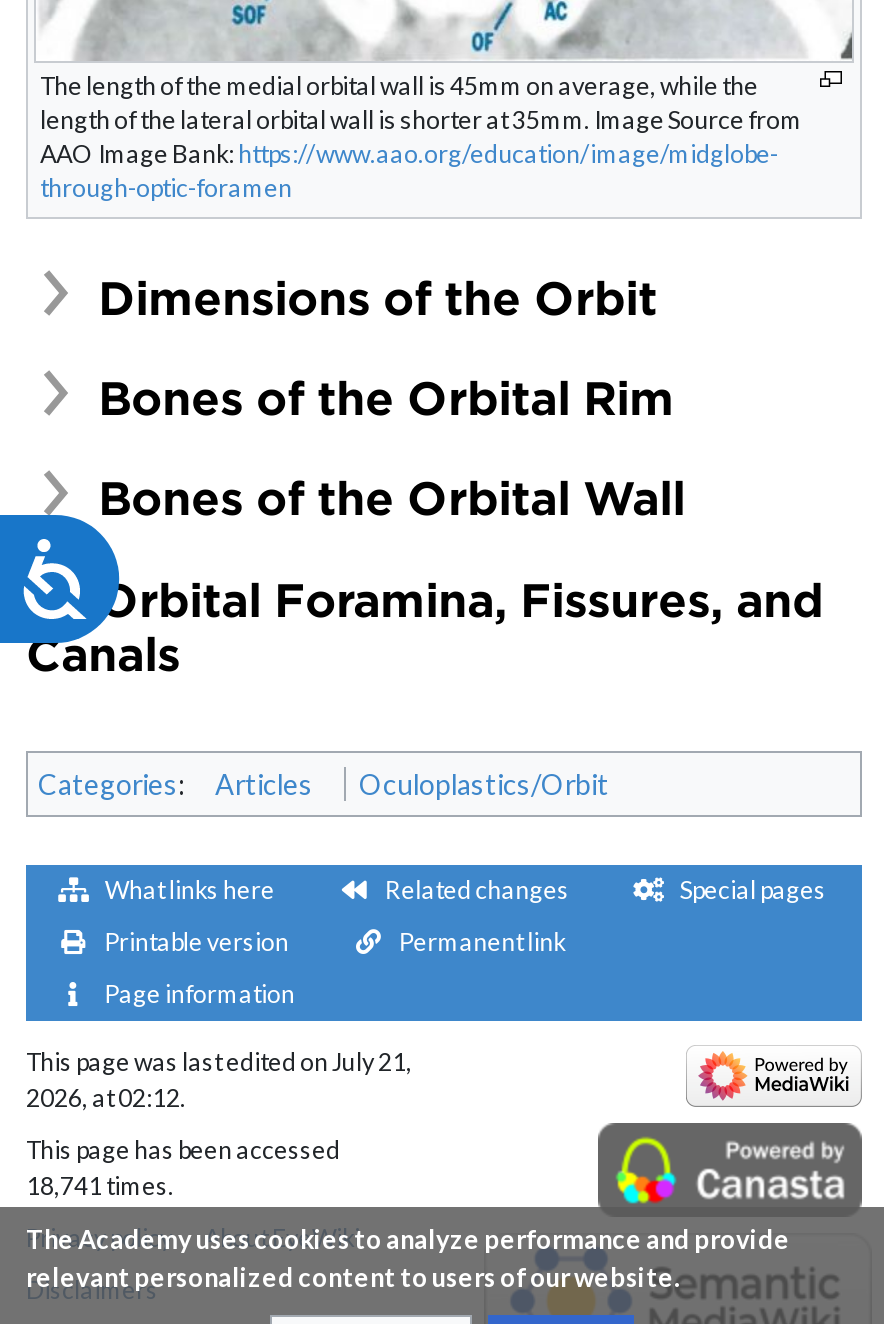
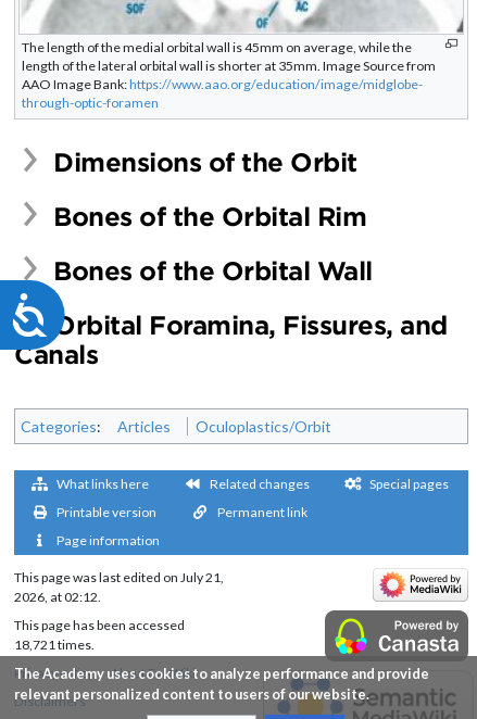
[26,1172,174,1202] 18,741 times. -> [14,637,95,653] 18,721 times.

